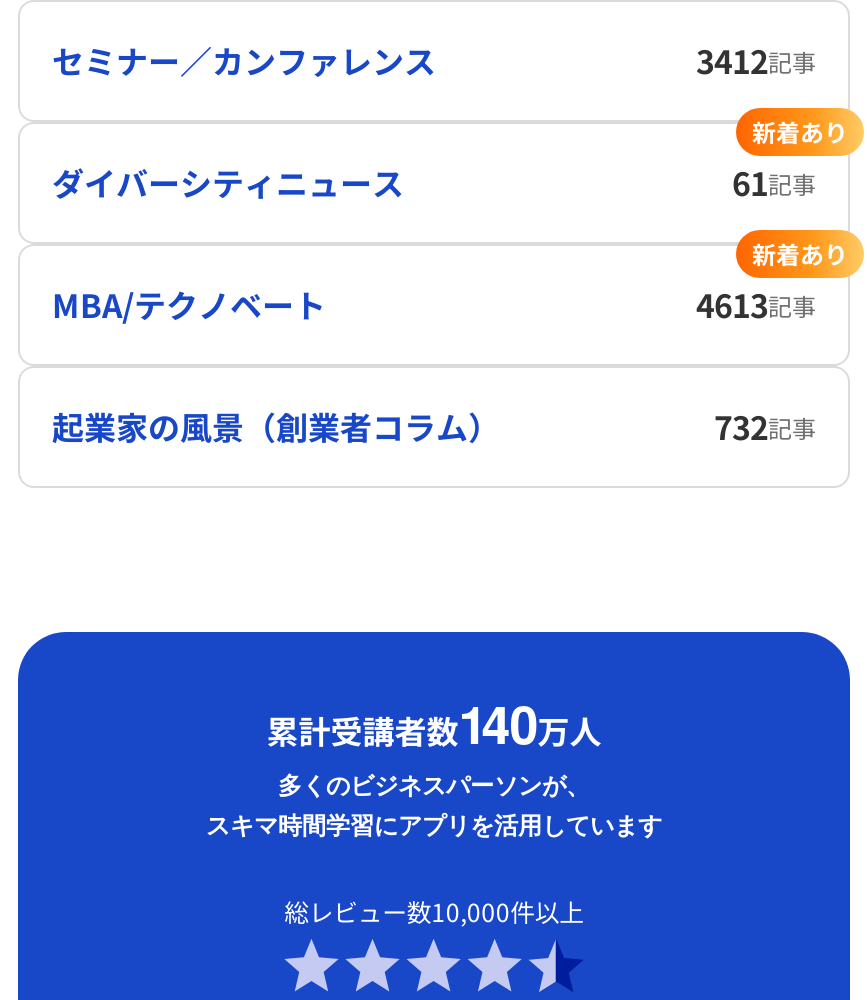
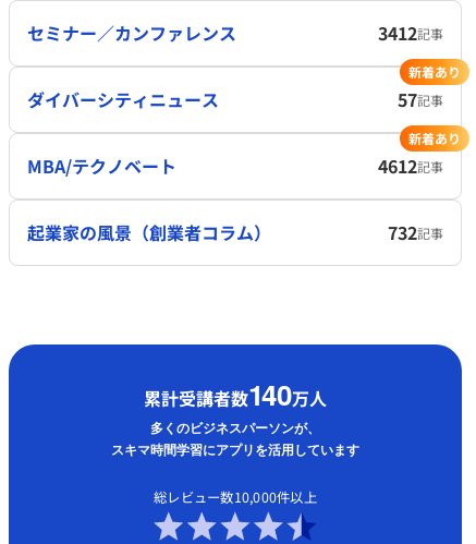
[732,159,816,207] 61記事 -> [398,87,443,113] 57記事
[696,281,816,329] 4613記事 -> [378,153,443,179] 4612記事

